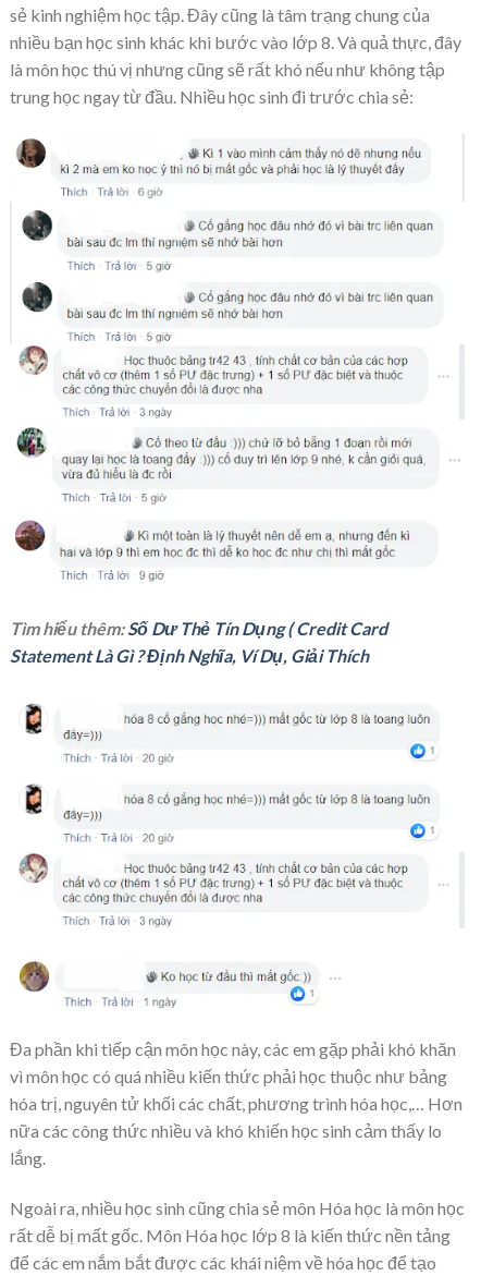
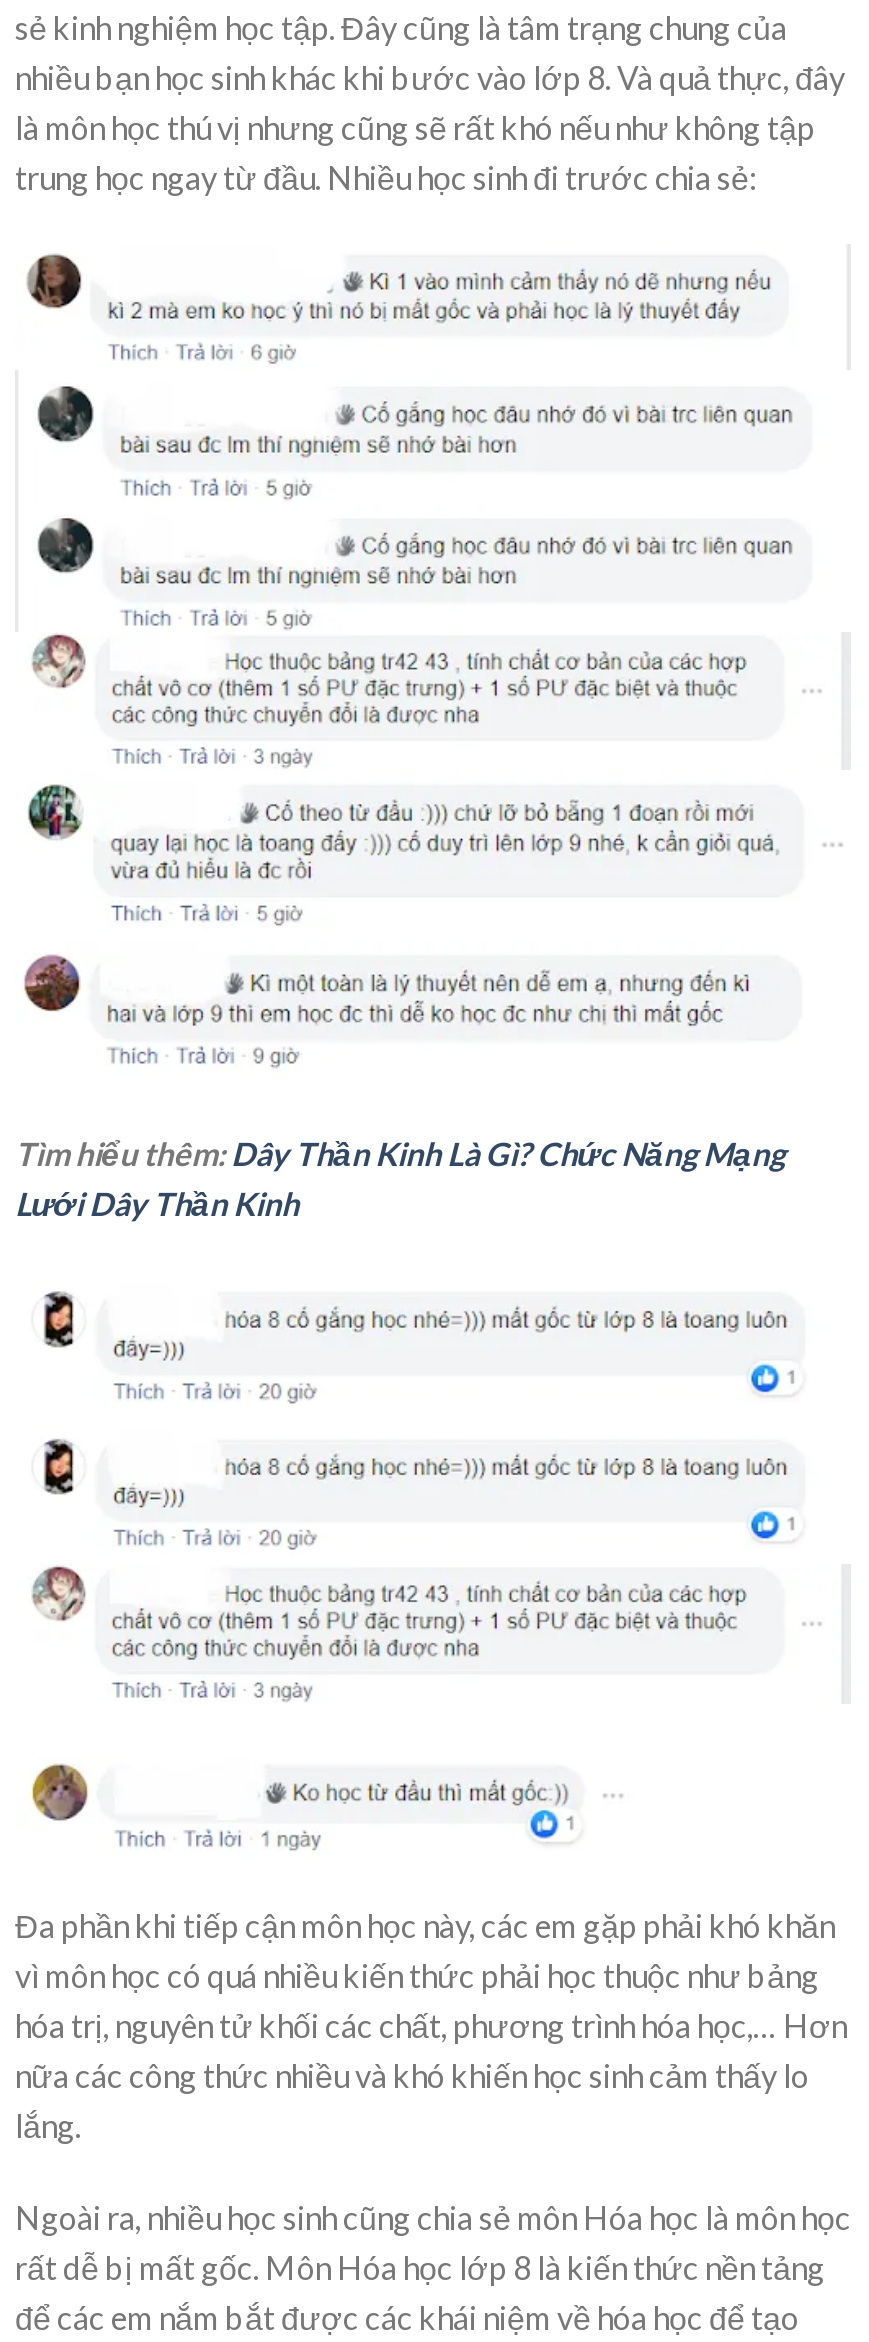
[10,618,387,666] Tìm hiểu thêm: Số Dư Thẻ Tín Dụng ( Credit Card | Statement Là Gì ? Định Nghĩa, Ví Dụ, Giải Thích -> [15,1135,785,1223] Tìm hiểu thêm: Dây Thần Kinh Là Gì? Chức Năng Mạng | Lưới Dây Thần Kinh

